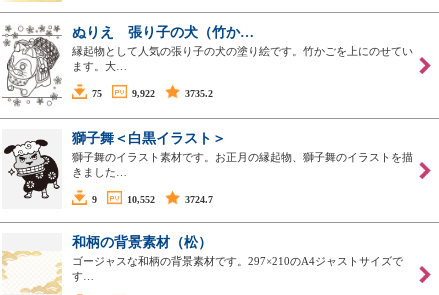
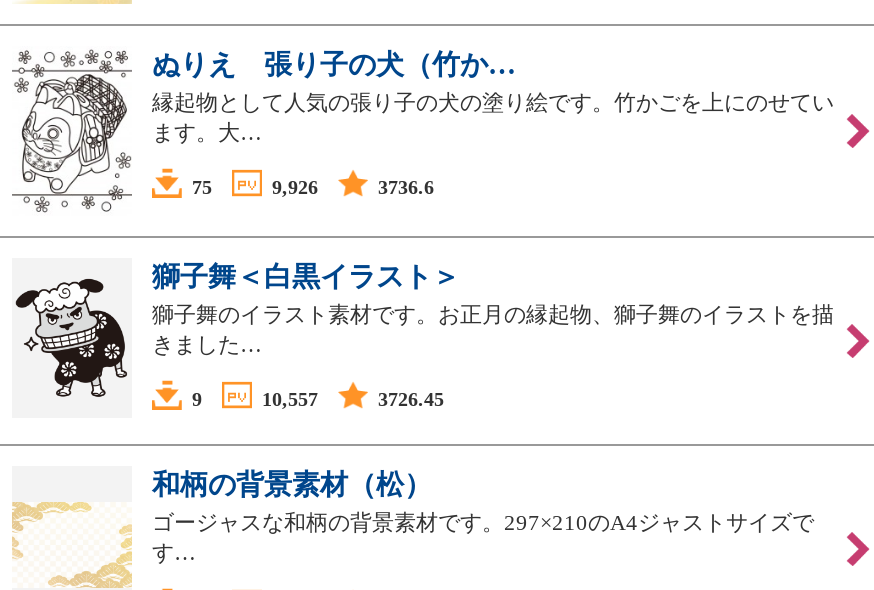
[132,88,155,99] 9,922 -> [272,176,318,198] 9,926
[185,88,213,99] 3735.2 -> [378,176,434,198] 3736.6
[127,194,155,205] 10,552 -> [262,388,318,410] 10,557
[185,194,213,205] 3724.7 -> [378,388,444,410] 3726.45

